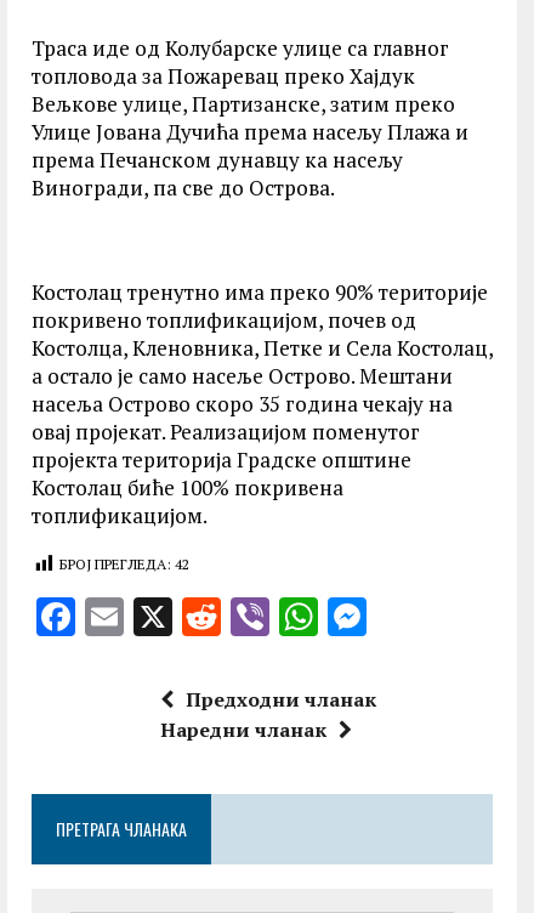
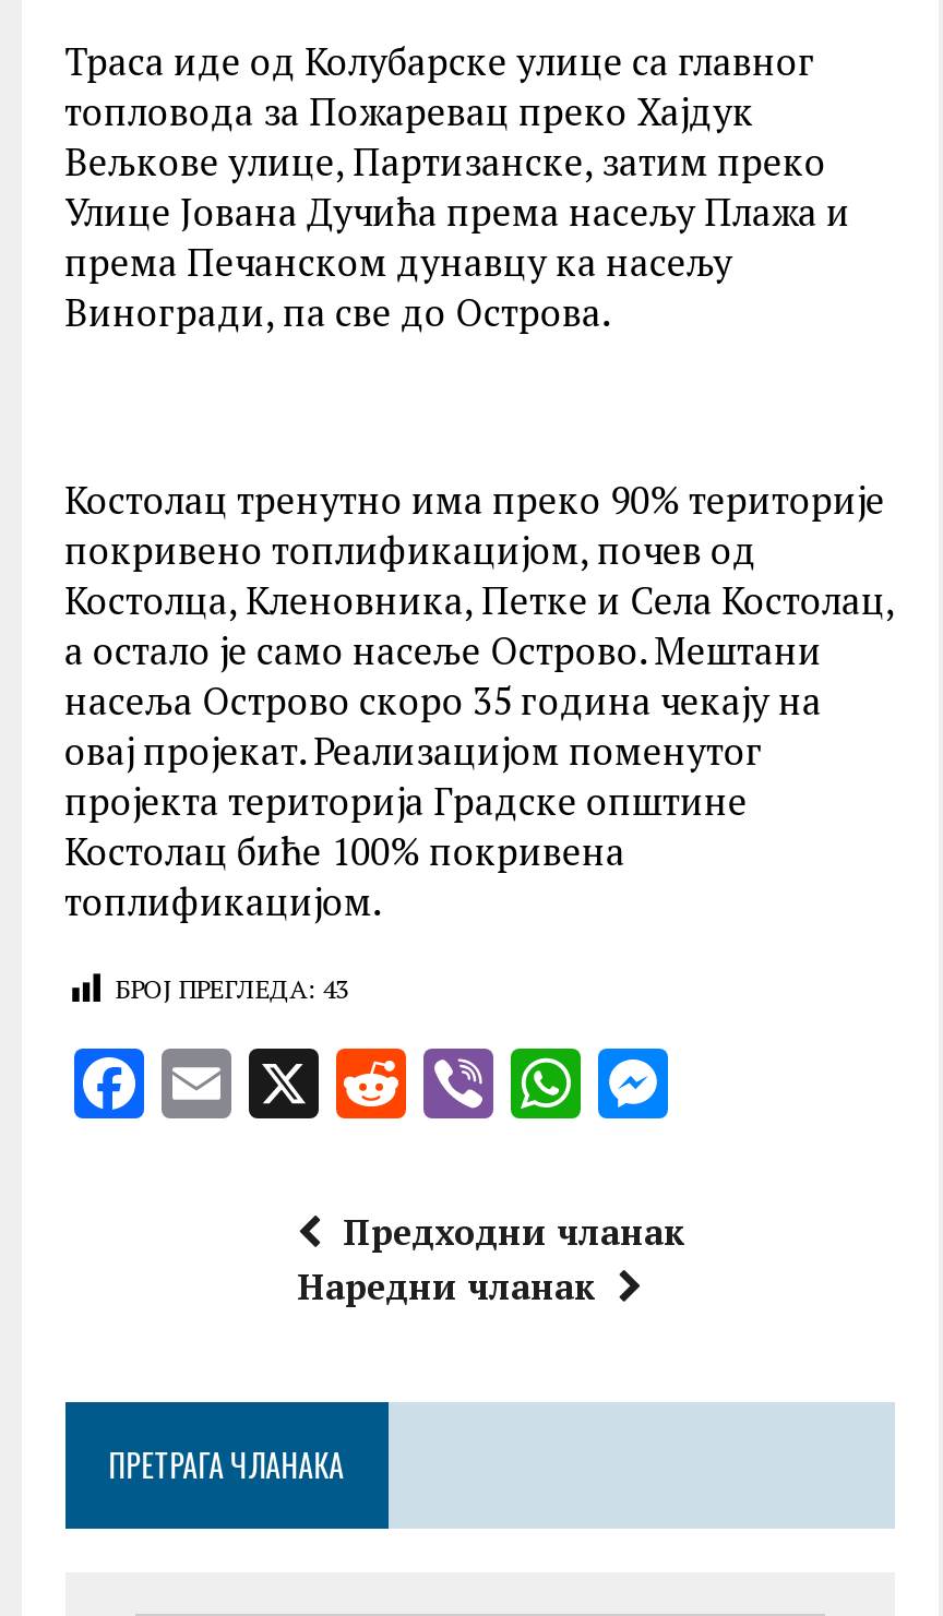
[59,555,189,573] БРОЈ ПРЕГЛЕДА: 42 -> [115,972,348,1005] БРОЈ ПРЕГЛЕДА: 43

